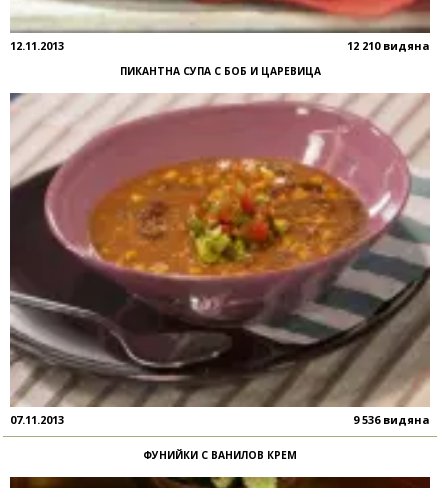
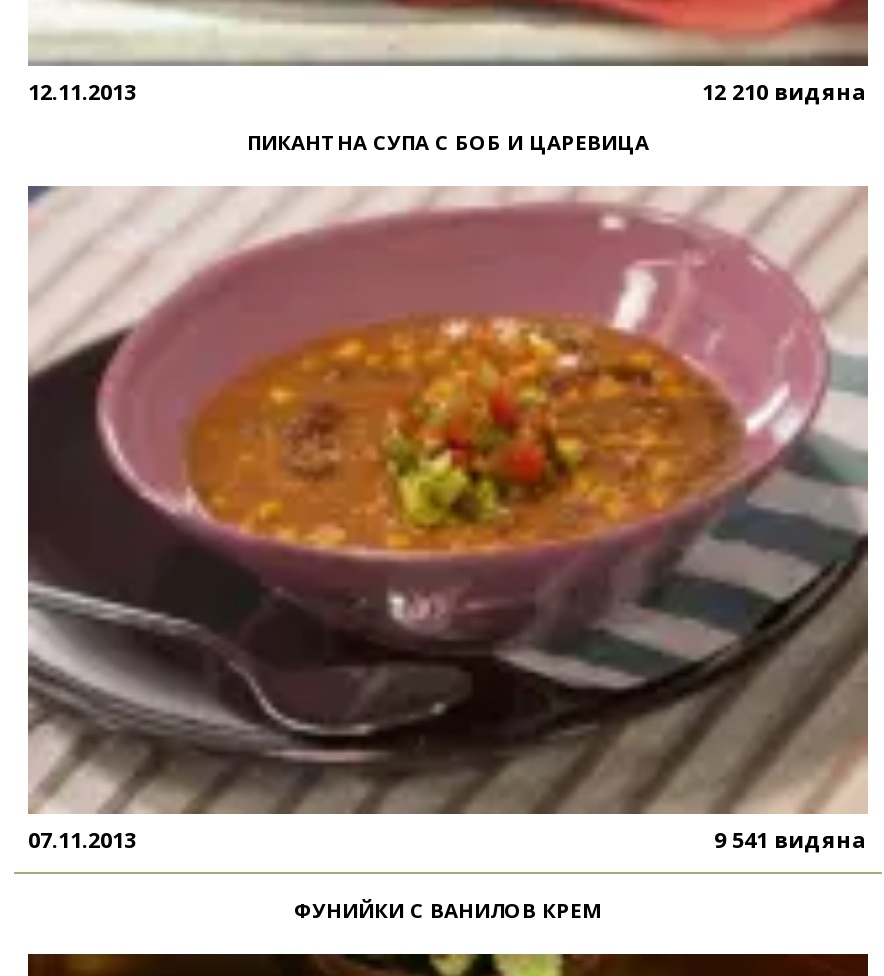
[353,412,430,427] 9 536 видяна -> [714,824,868,854] 9 541 видяна

